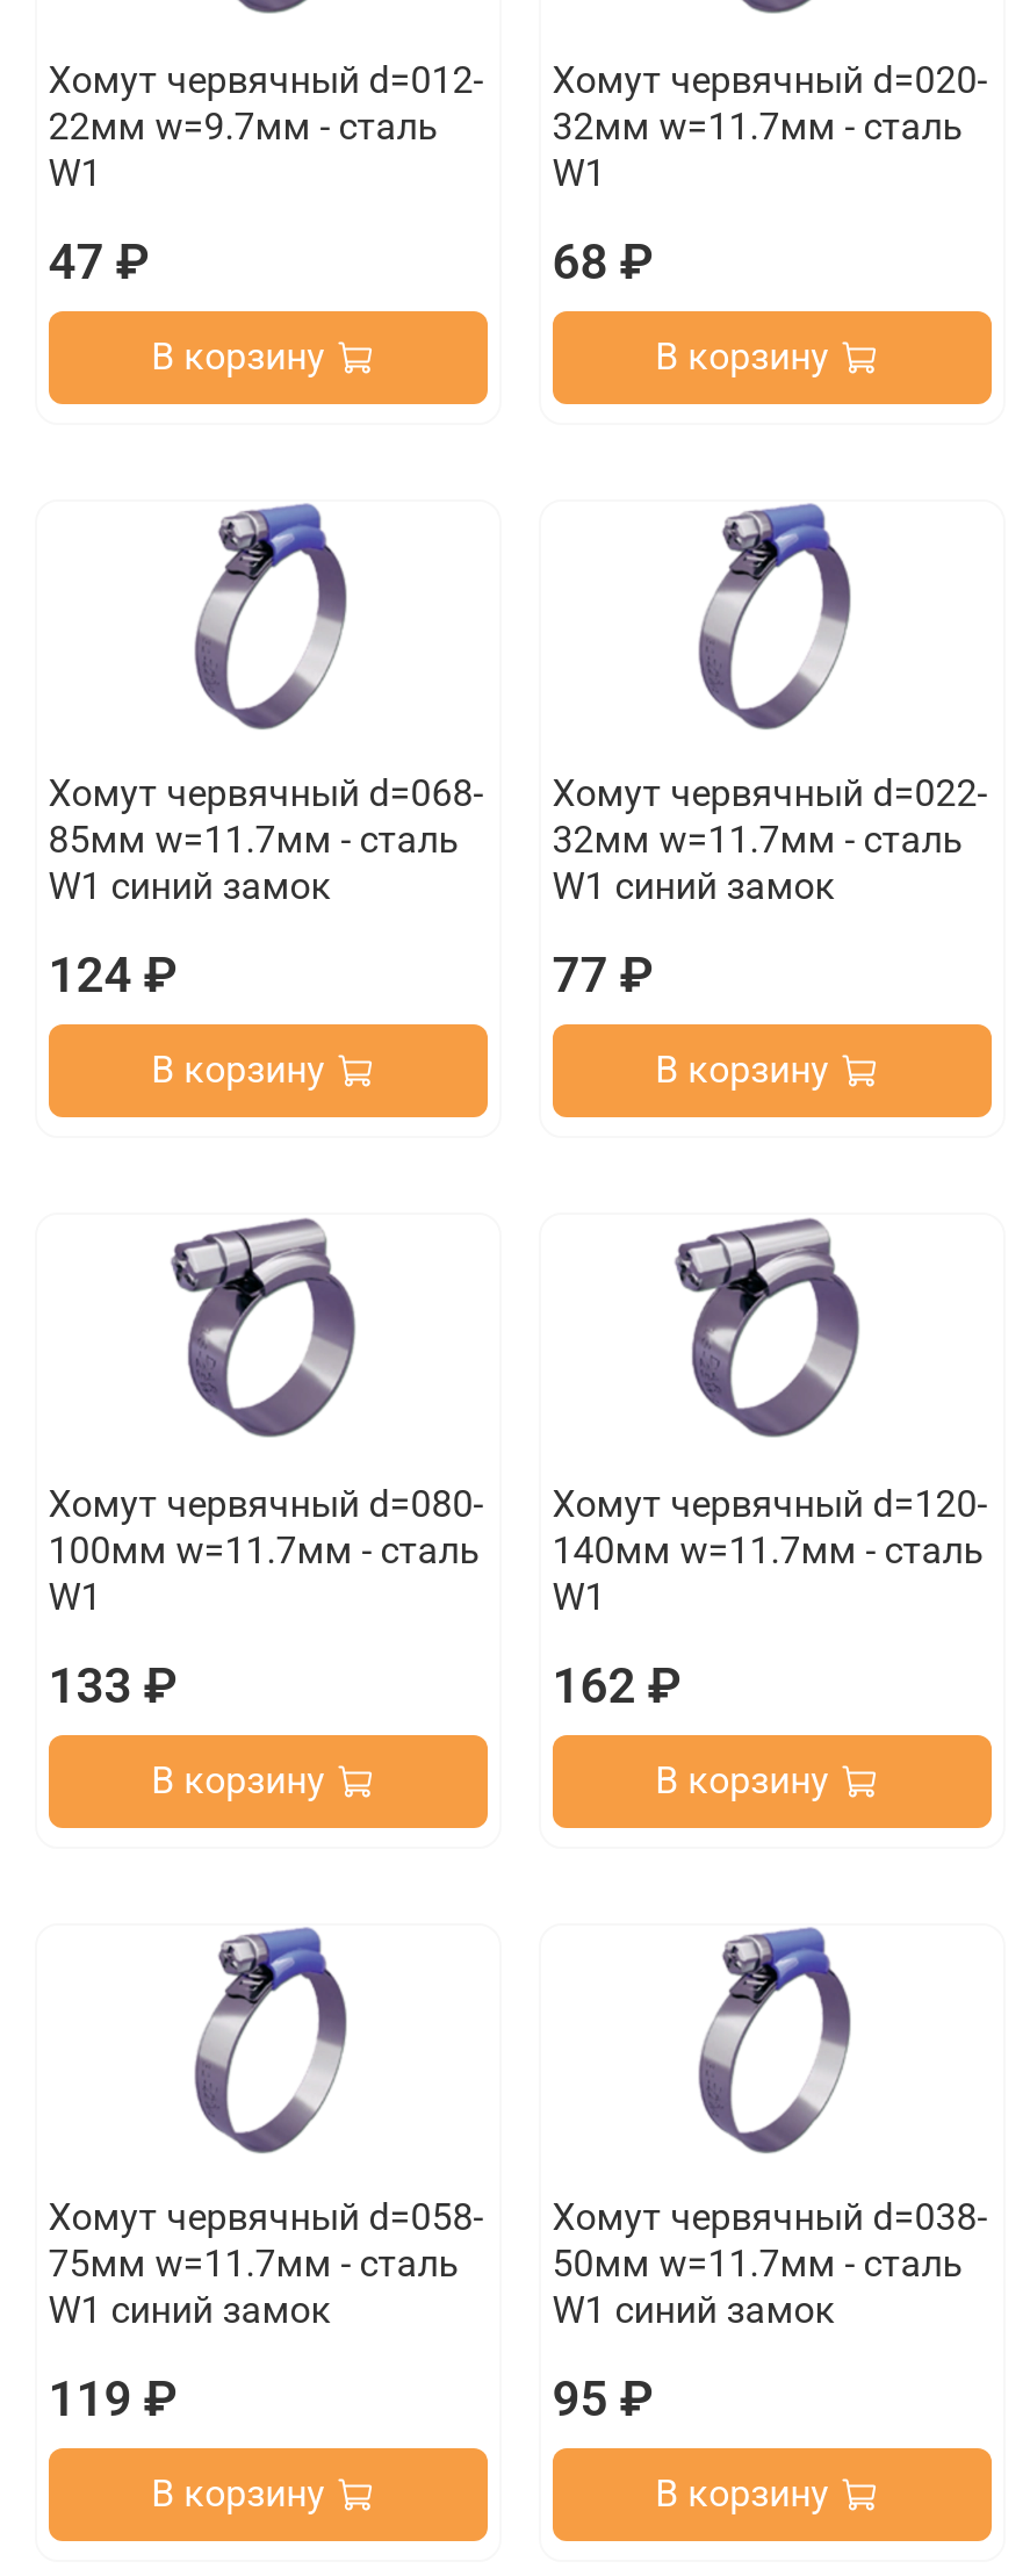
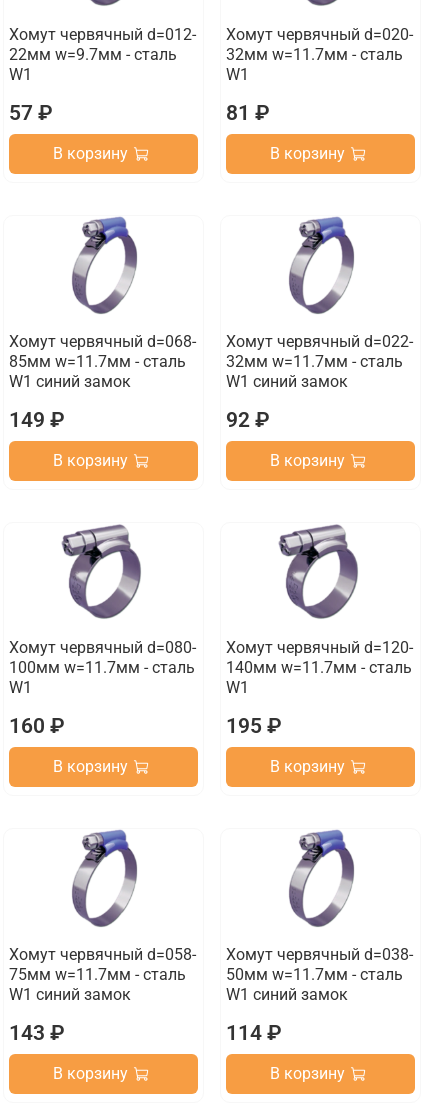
[48,236,150,291] 47 ₽ -> [9,101,53,125] 57 ₽
[552,236,654,291] 68 ₽ -> [226,101,270,125] 81 ₽
[48,947,178,1003] 124 ₽ -> [9,408,65,432] 149 ₽
[552,947,654,1003] 77 ₽ -> [226,408,270,432] 92 ₽
[48,1659,178,1715] 133 ₽ -> [9,714,65,738] 160 ₽
[552,1659,682,1715] 162 ₽ -> [226,714,282,738] 195 ₽
[48,2371,178,2427] 119 ₽ -> [9,1021,65,1045] 143 ₽
[552,2371,654,2427] 95 ₽ -> [226,1021,282,1045] 114 ₽

